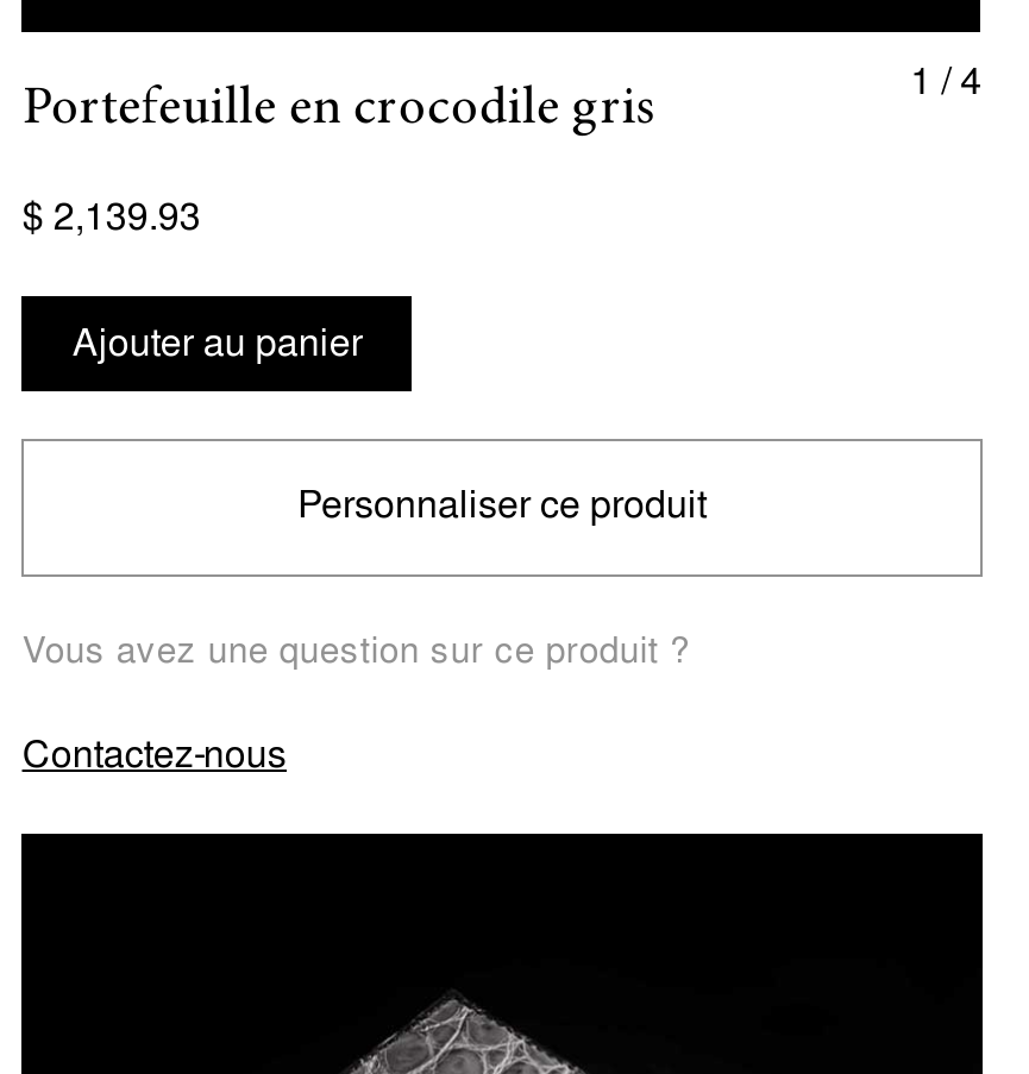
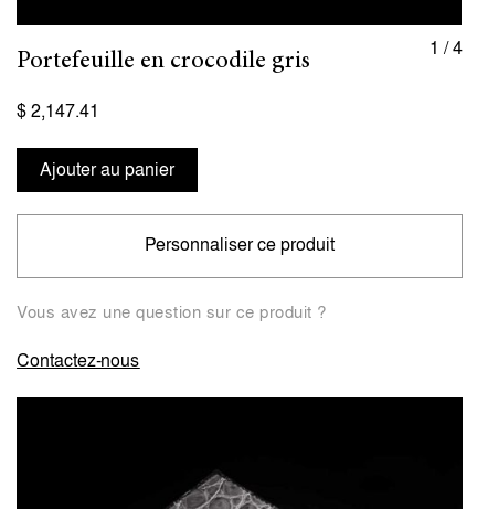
[22,189,201,249] $2,139.93 -> [17,98,100,126] $2,147.41

